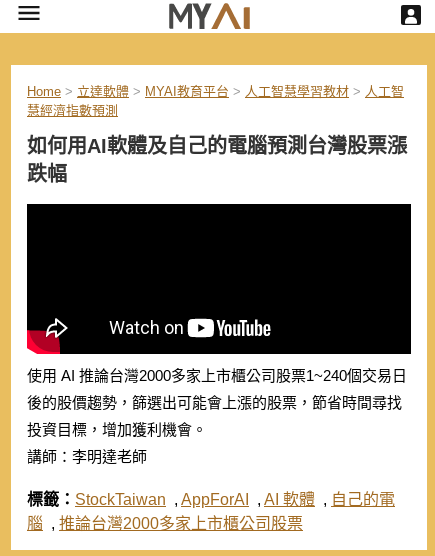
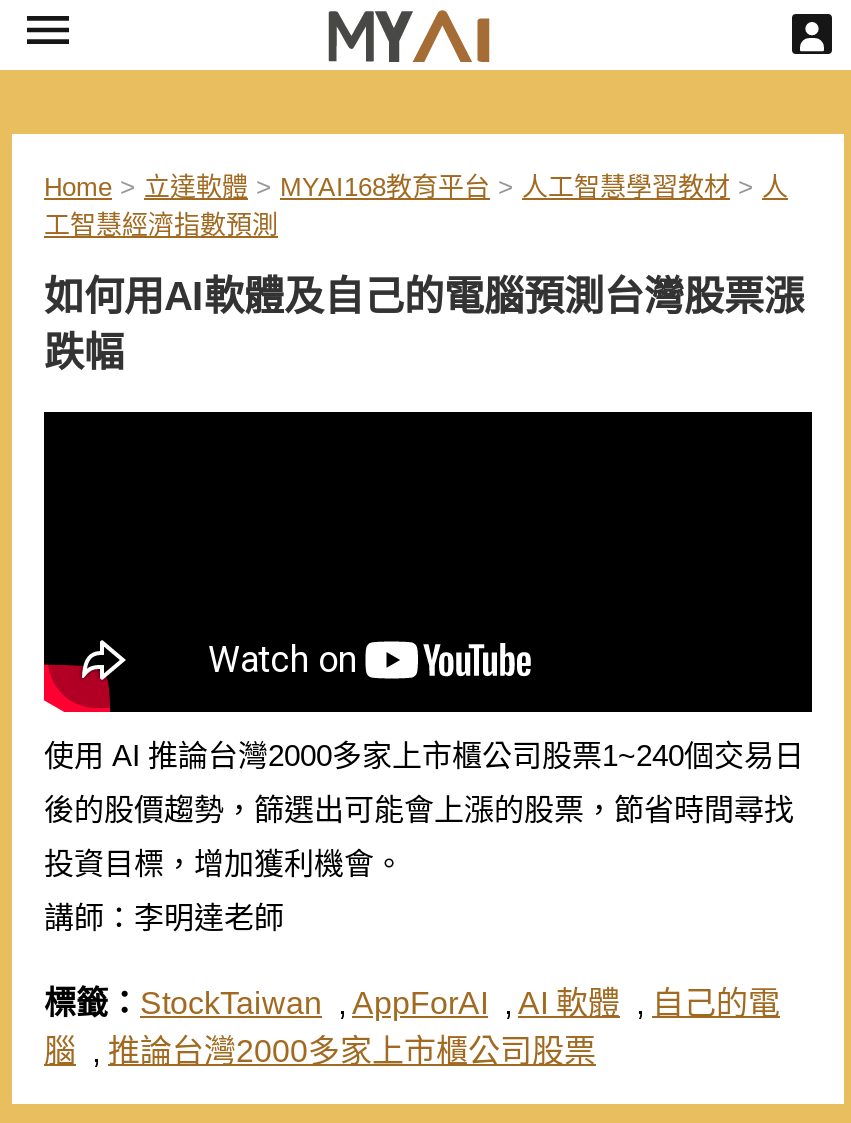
[27,84,404,118] Home > 立達軟體 > MYAI教育平台 > 人工智慧學習教材 > 人工智 | 慧經濟指數預測 -> [44,172,788,240] Home > 立達軟體 > MYAI168教育平台 > 人工智慧學習教材 > 人 | 工智慧經濟指數預測

